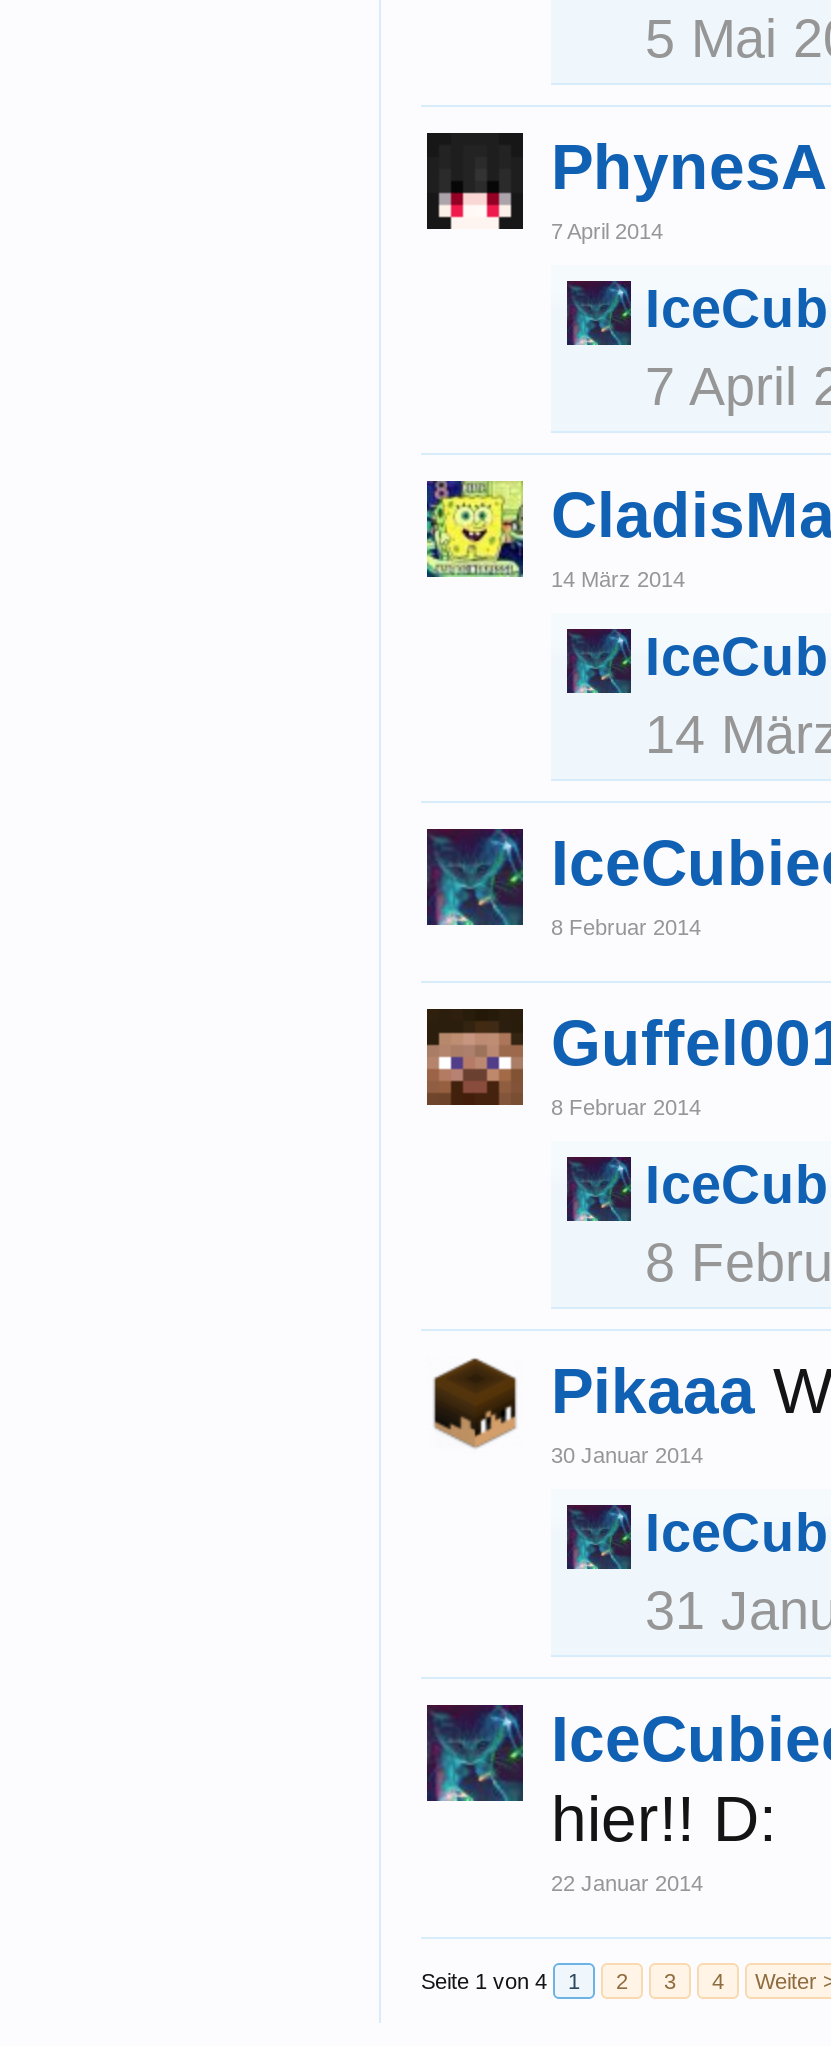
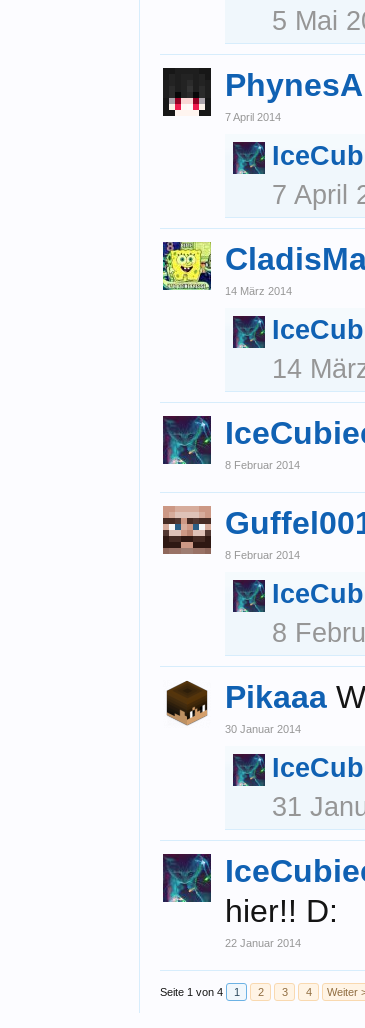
[425,1007,525,1107] [image] -> [162,506,212,555] [image]

